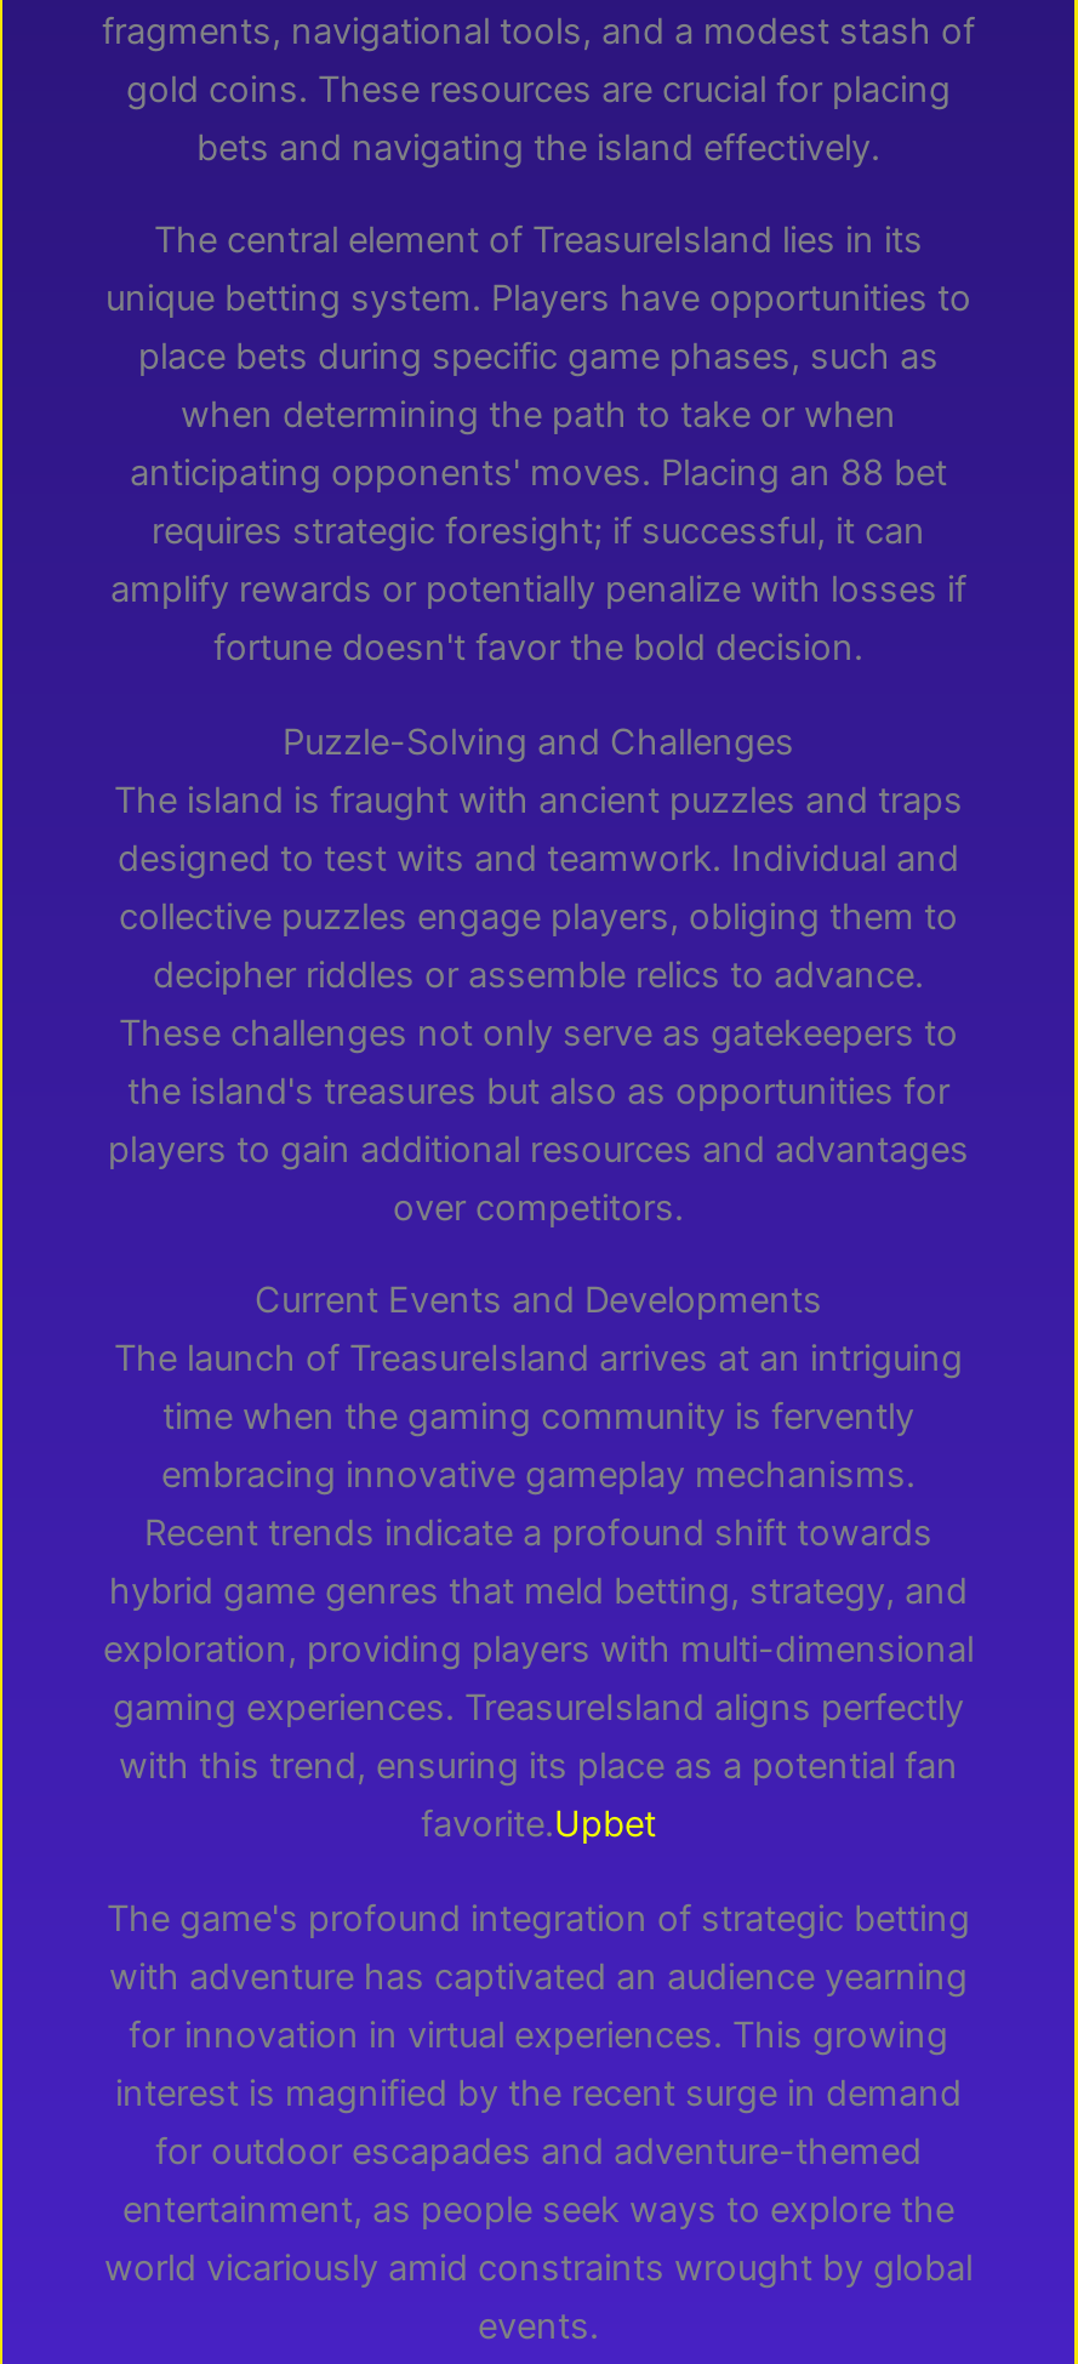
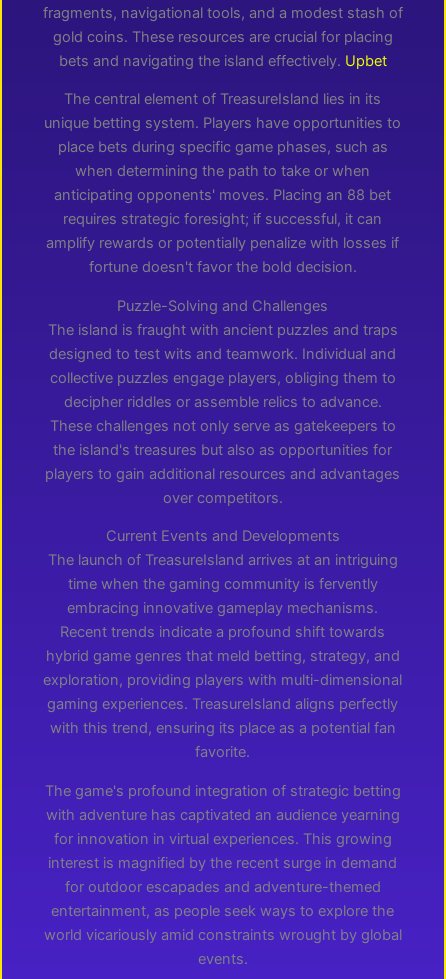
[196,125,880,169] bets and navigating the island effectively. -> [59,52,387,70] bets and navigating the island effectively. Upbet
[421,1803,656,1847] favorite.Upbet -> [195,743,250,761] favorite.

